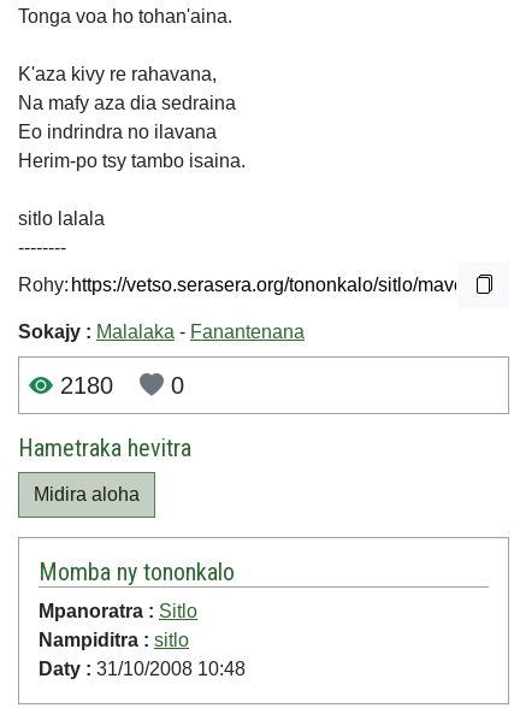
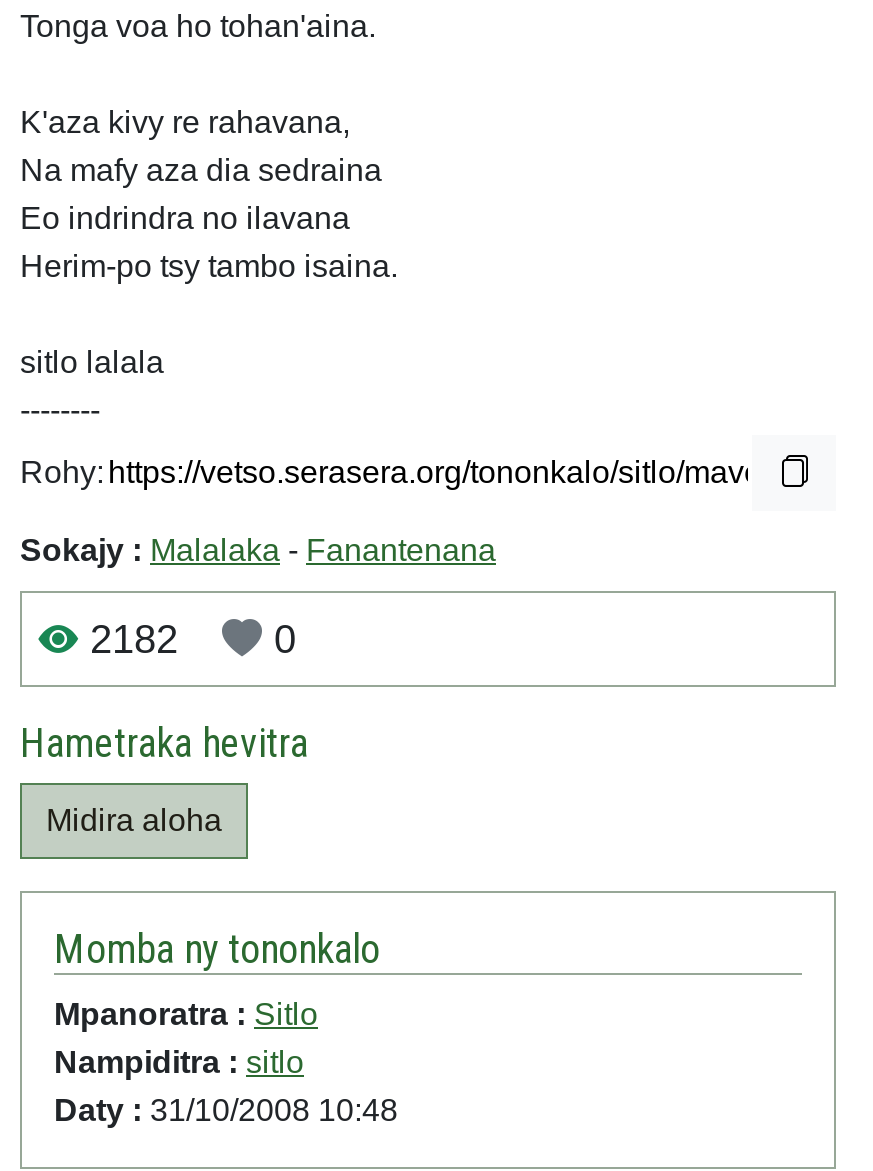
[53,372,184,399] 2180 0 -> [78,618,296,662] 2182 0

